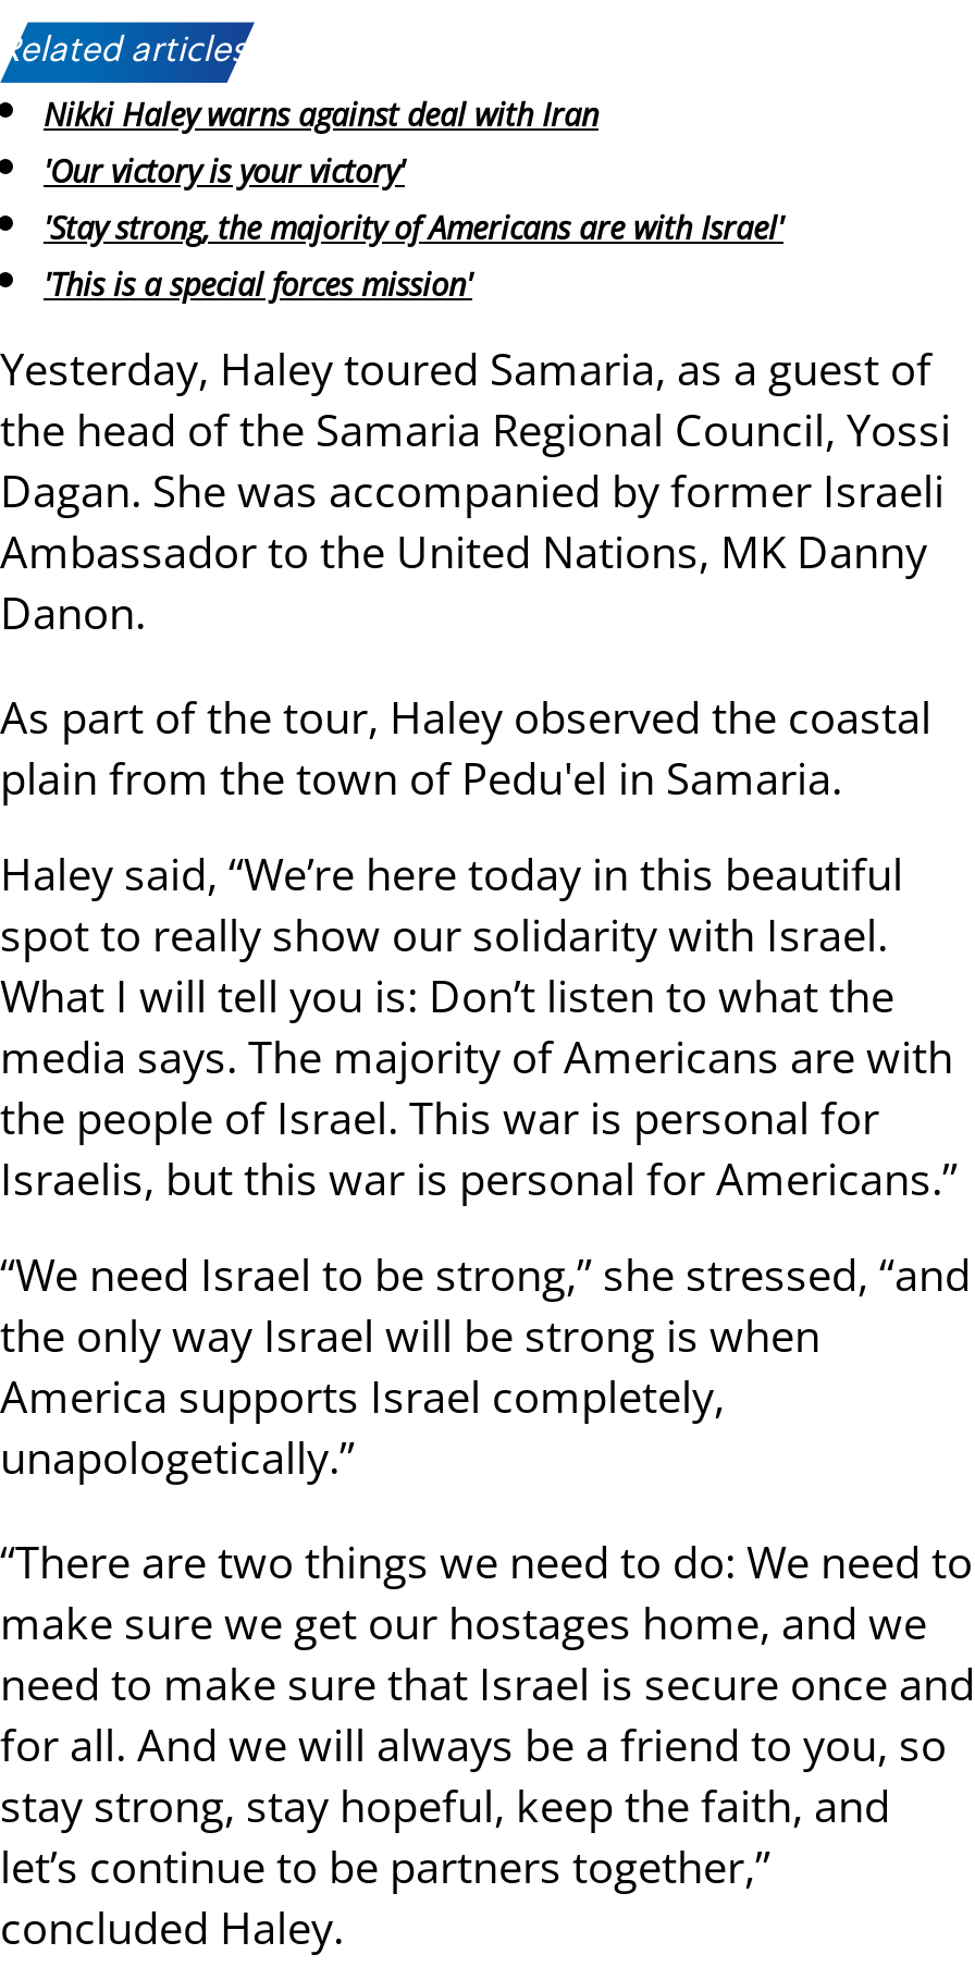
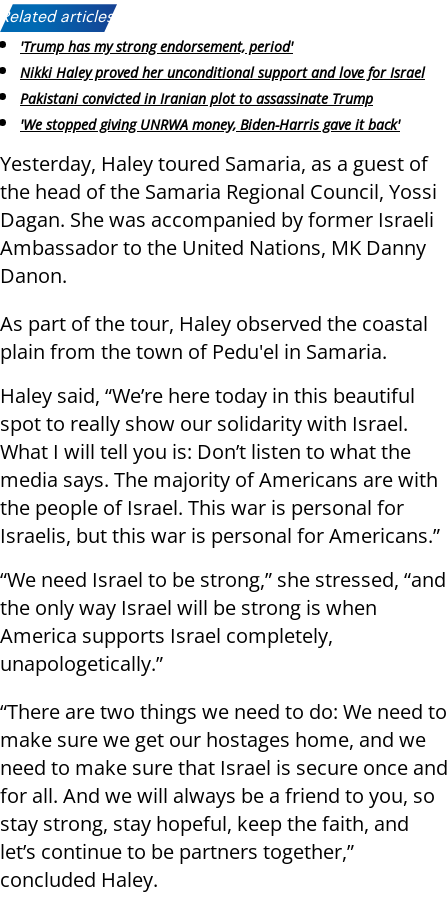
[44,94,783,304] Nikki Haley warns against deal with Iran | 'Our victory is your victory' | 'Stay strong, the majority of Americans are with Israel' | 'This is a special forces mission' -> [20,37,425,134] 'Trump has my strong endorsement, period' | Nikki Haley proved her unconditional support and love for Israel | Pakistani convicted in Iranian plot to assassinate Trump | 'We stopped giving UNRWA money, Biden-Harris gave it back'

